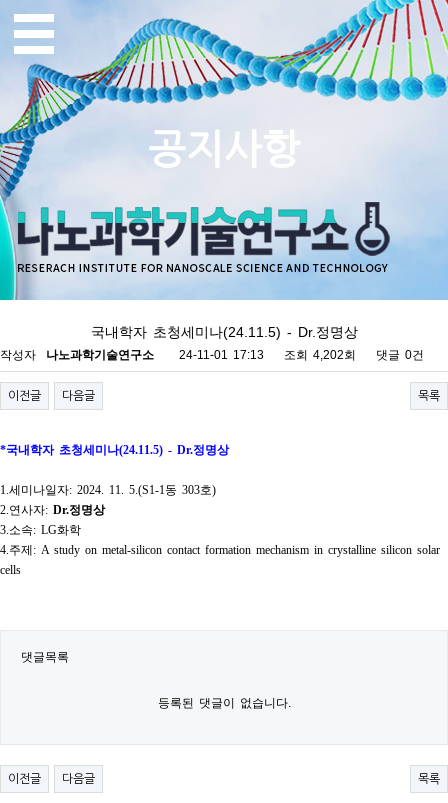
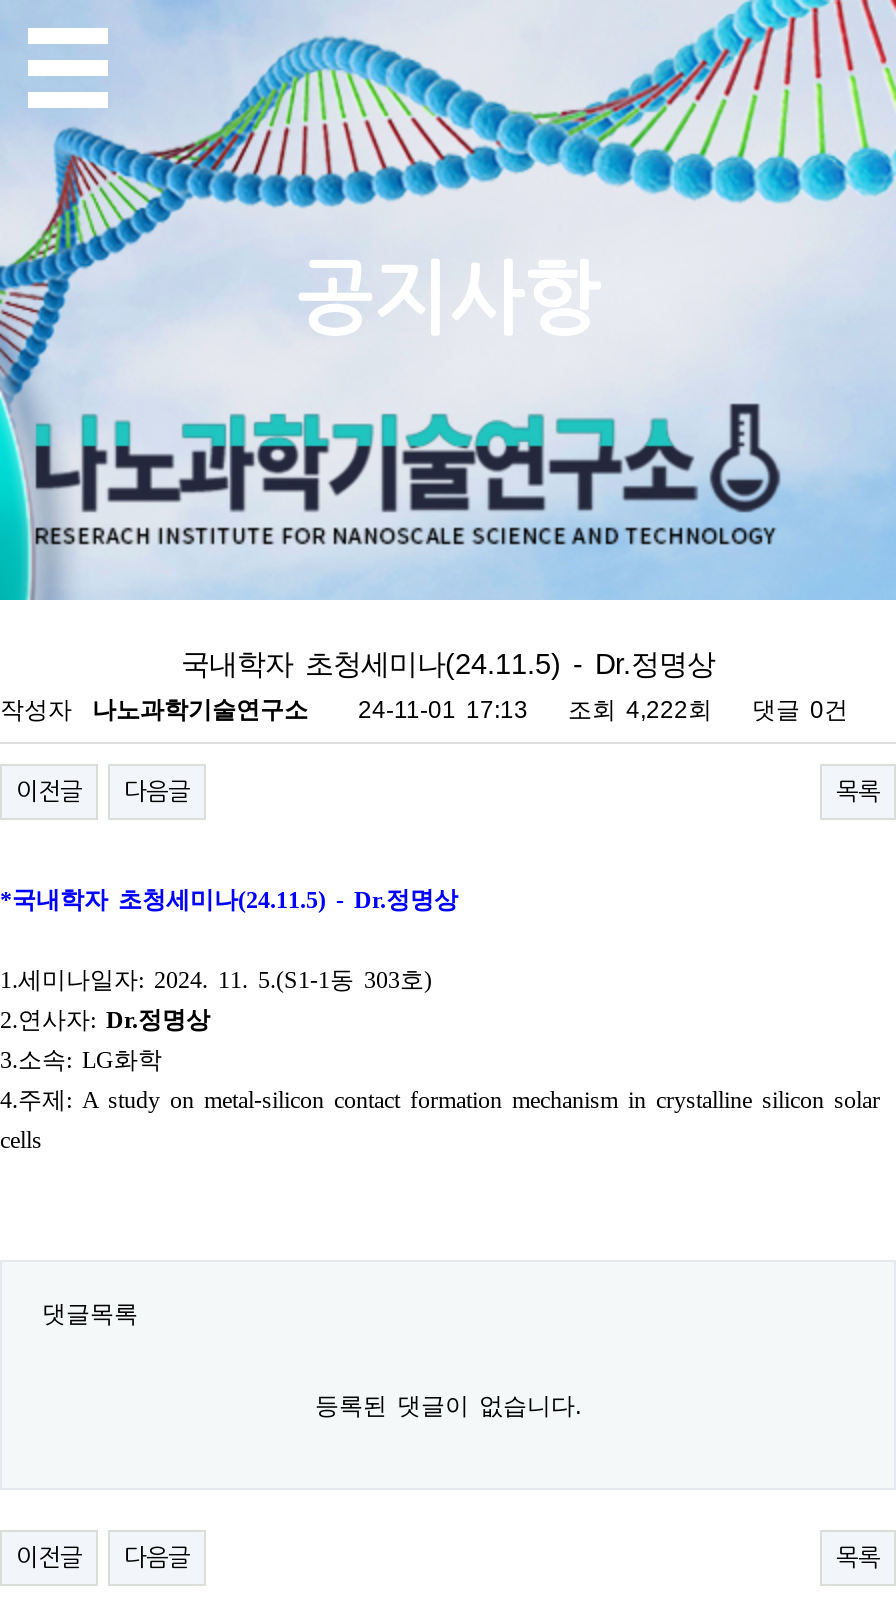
[0,348,424,362] 작성자 나노과학기술연구소 24-11-01 17:13 조회 4,202회 댓글 0건 -> [0,696,848,724] 작성자 나노과학기술연구소 24-11-01 17:13 조회 4,222회 댓글 0건

